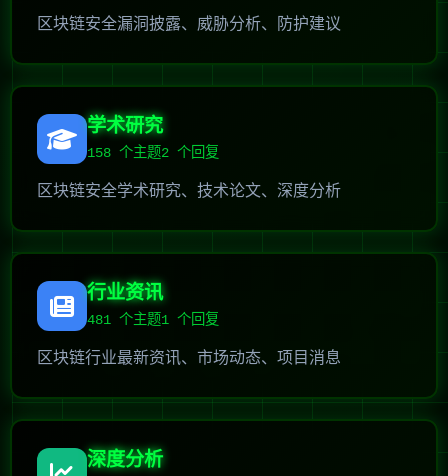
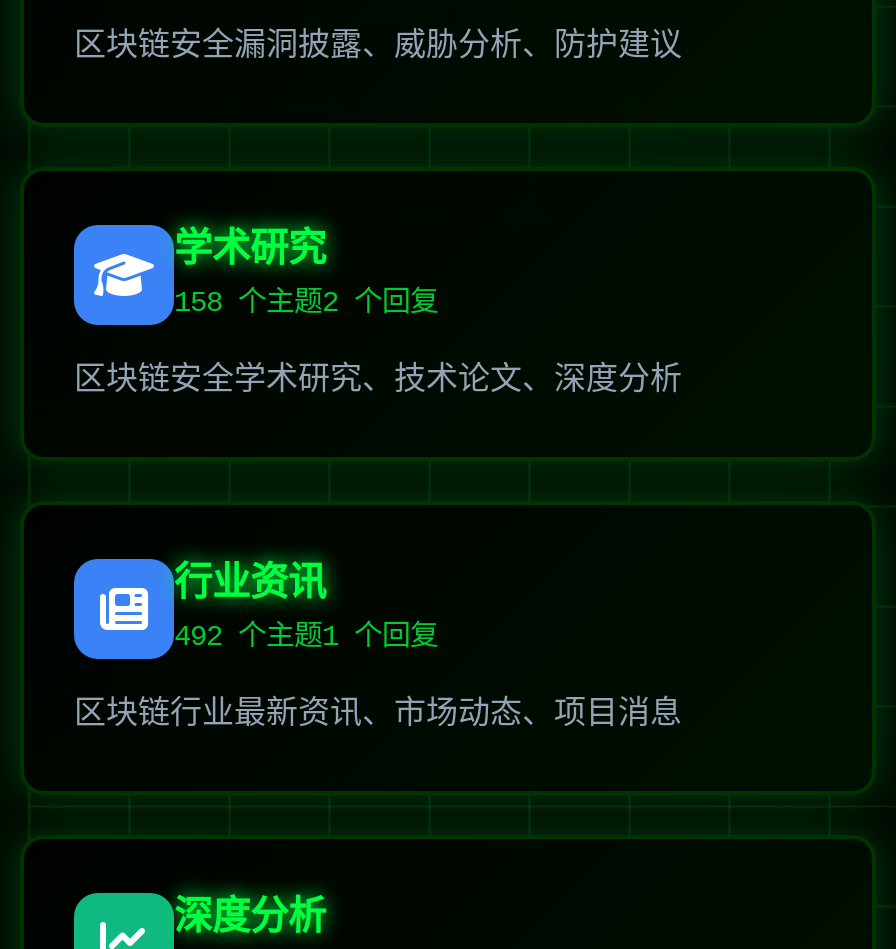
[87,312,219,328] 481个主题1 个回复 -> [174,621,438,653] 492个主题1 个回复

